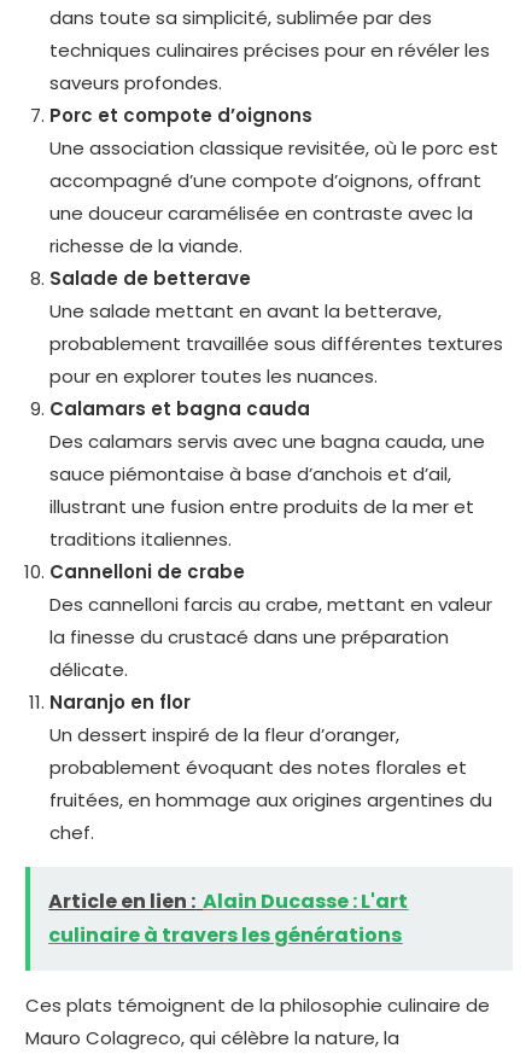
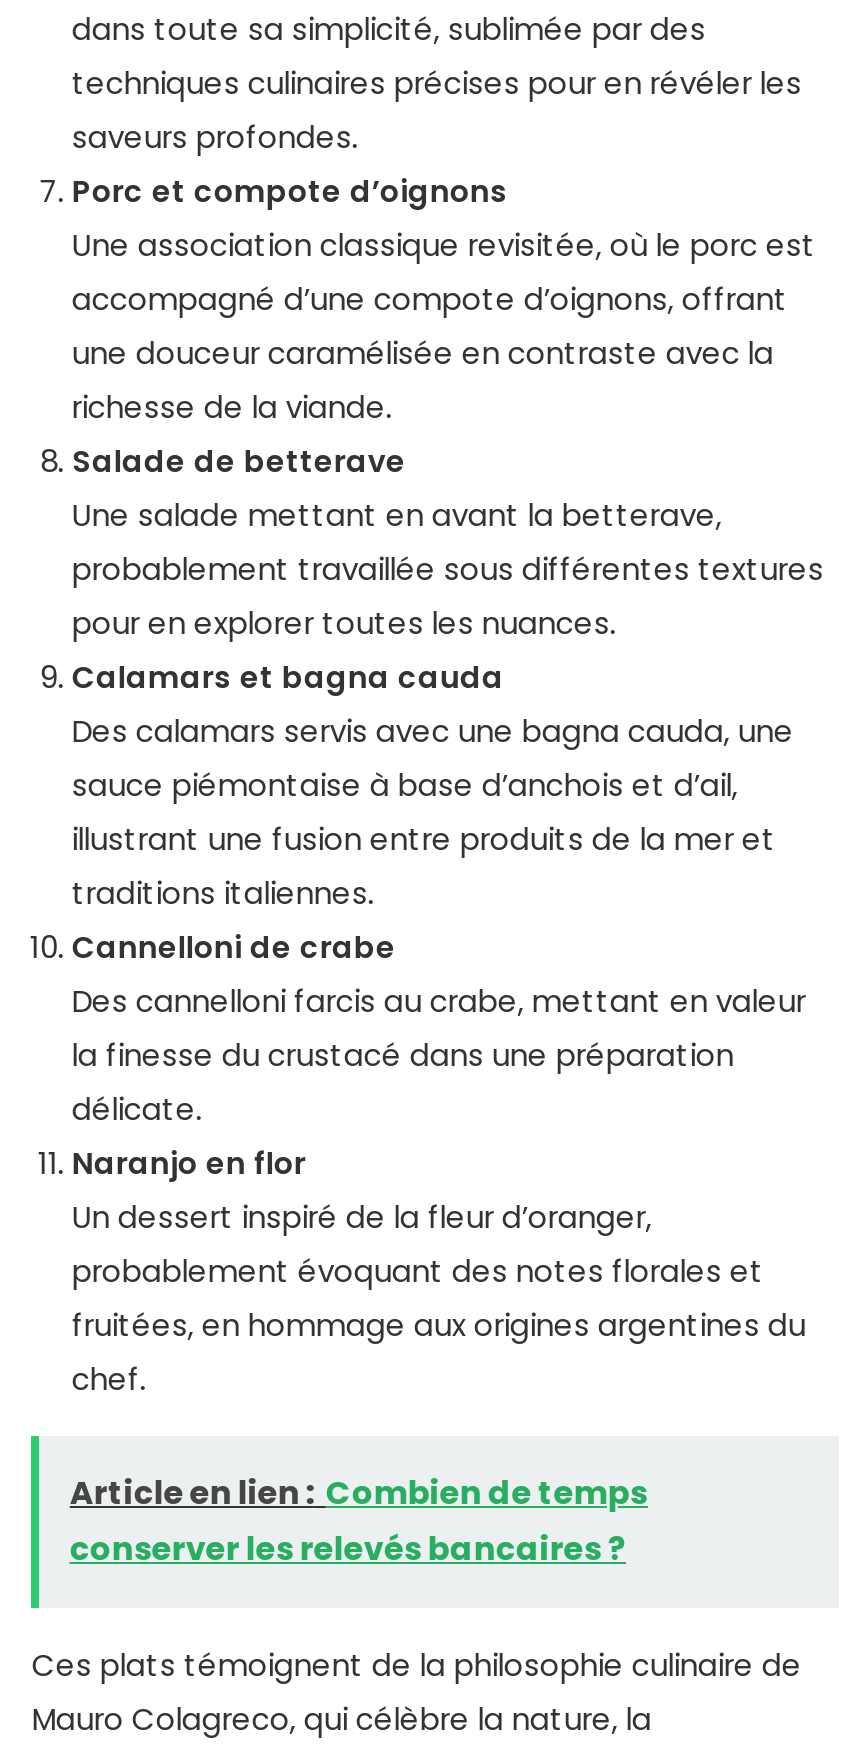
[49,887,408,949] Article en lien : Alain Ducasse : L'art | culinaire à travers les générations -> [70,1470,648,1572] Article en lien : Combien de temps | conserver les relevés bancaires ?

